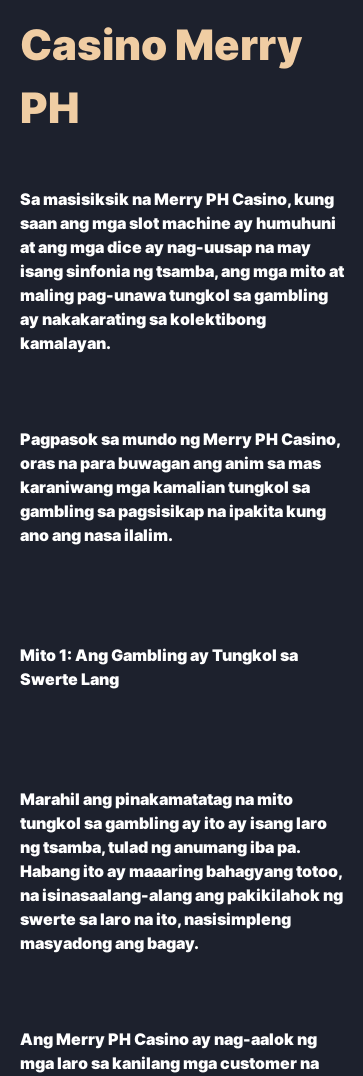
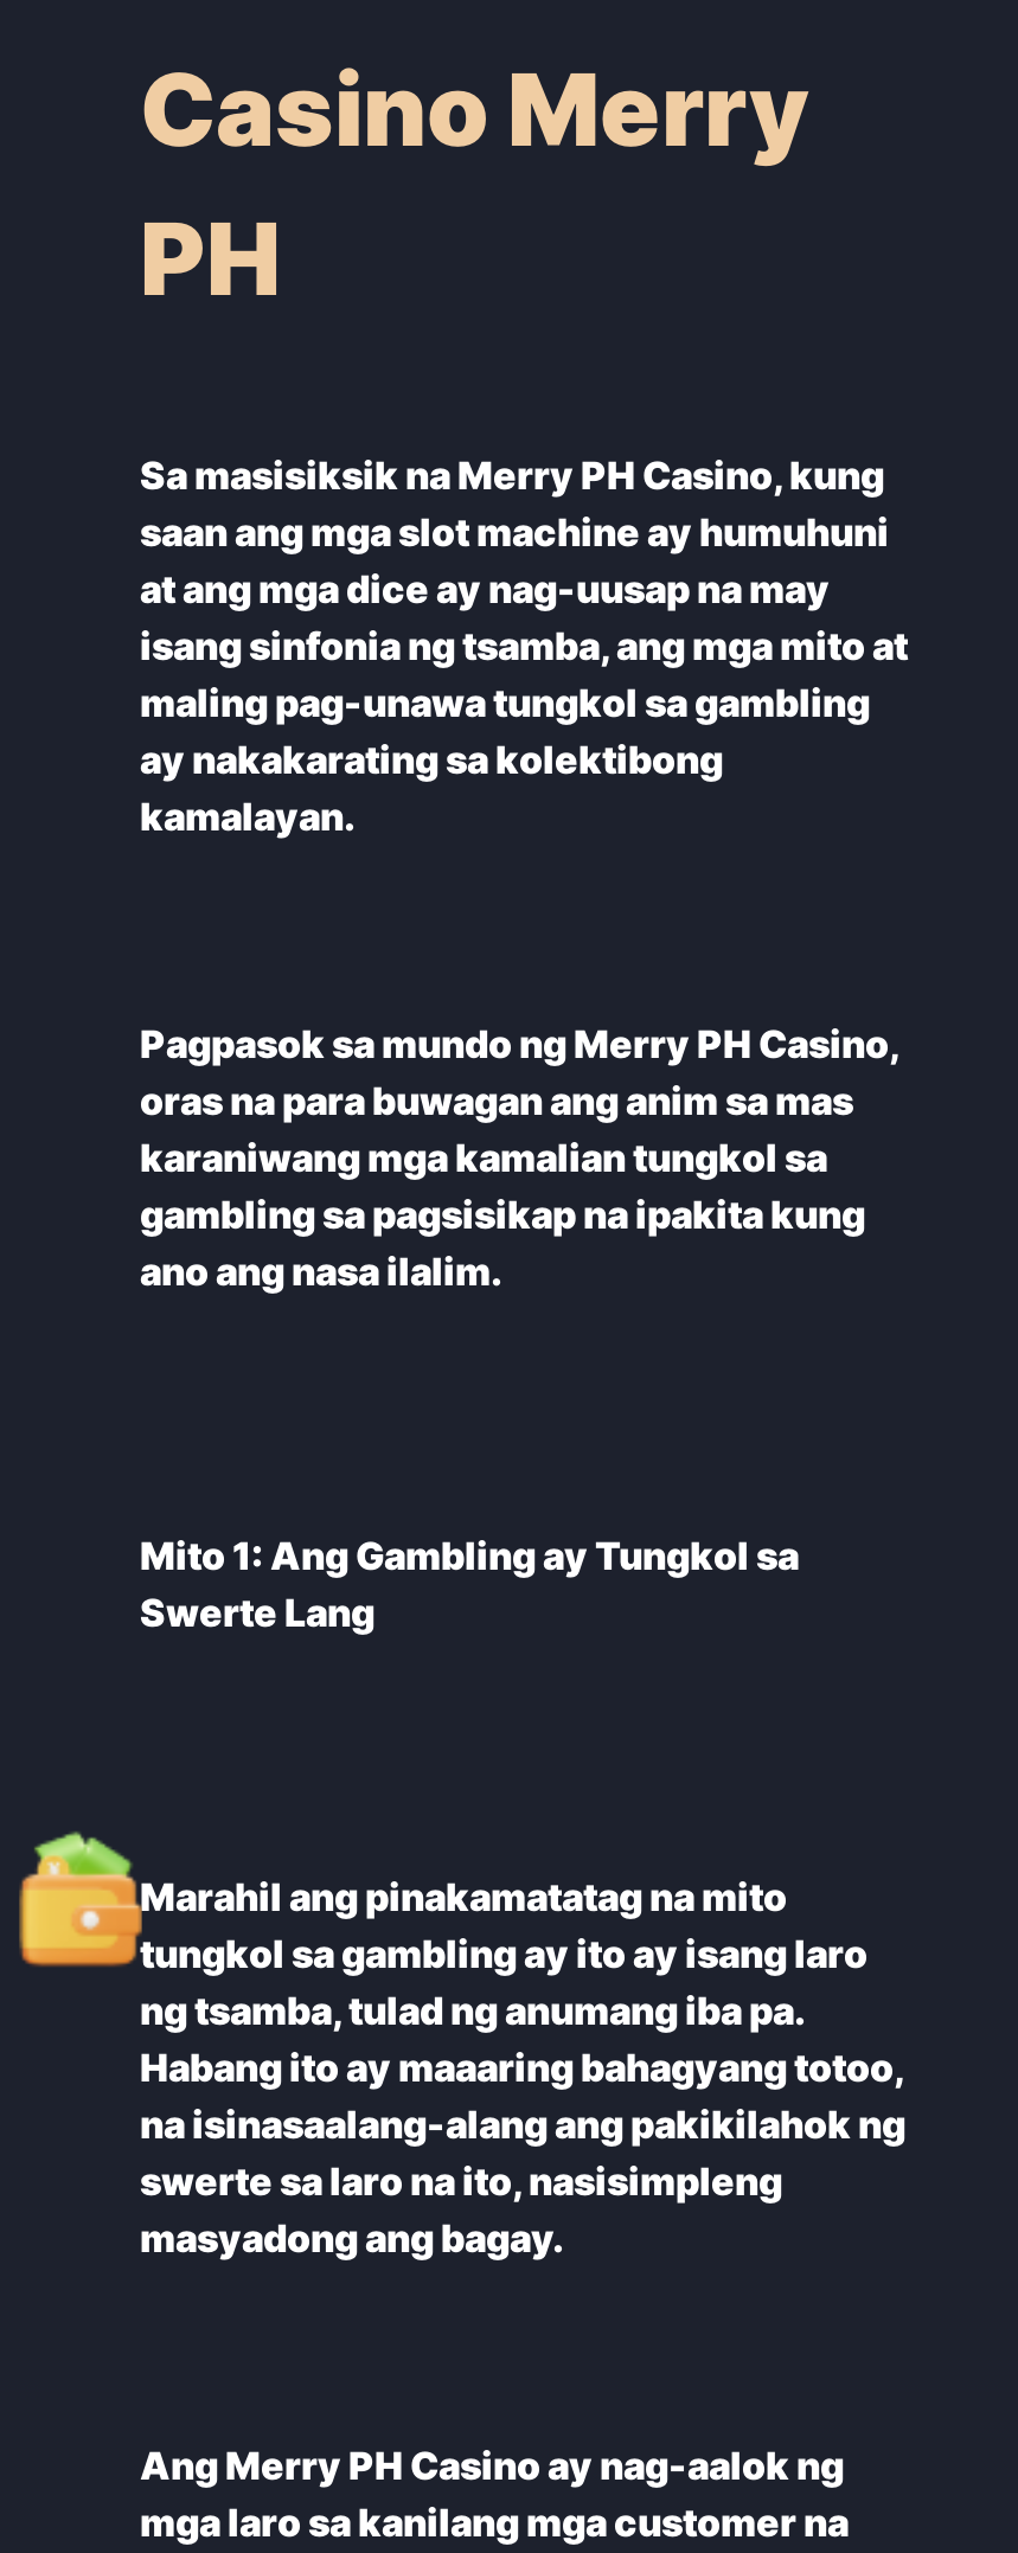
none -> [17,1830,133,1968] [image]

